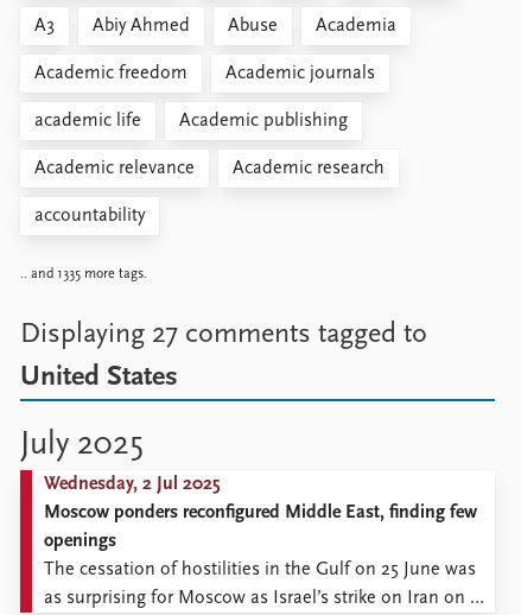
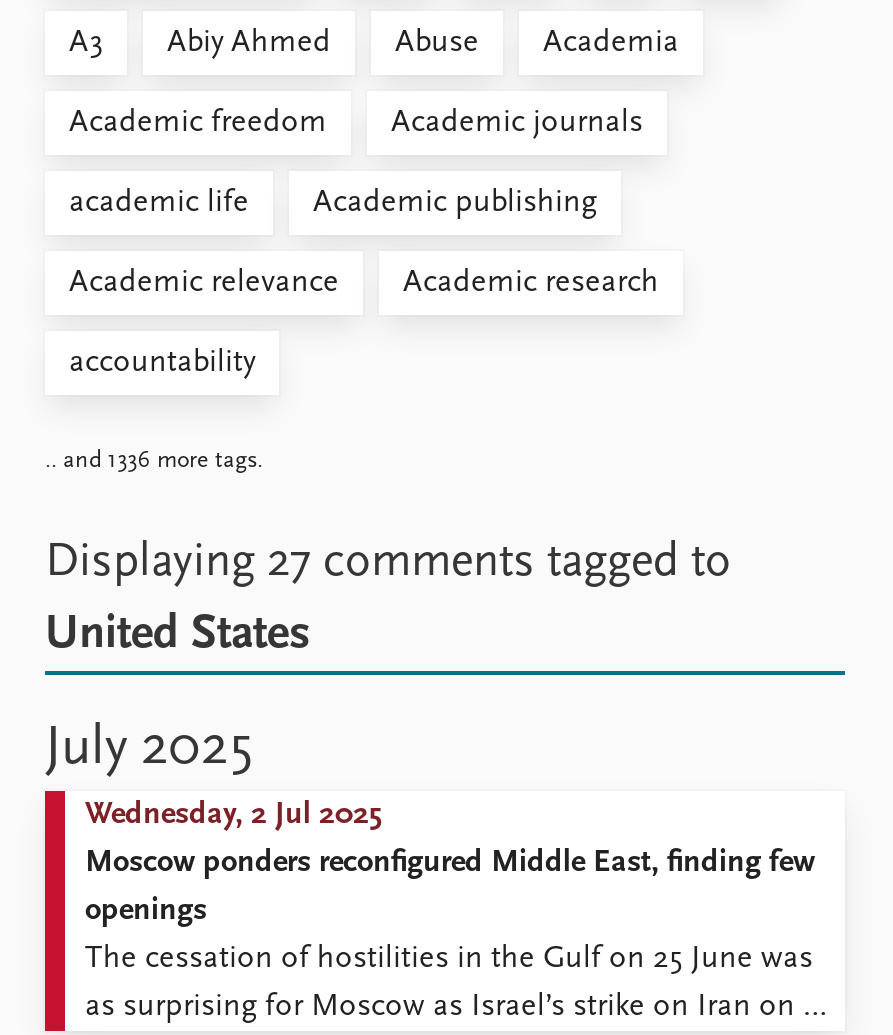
[20,267,147,281] .. and 1335 more tags. -> [45,449,263,473] .. and 1336 more tags.

